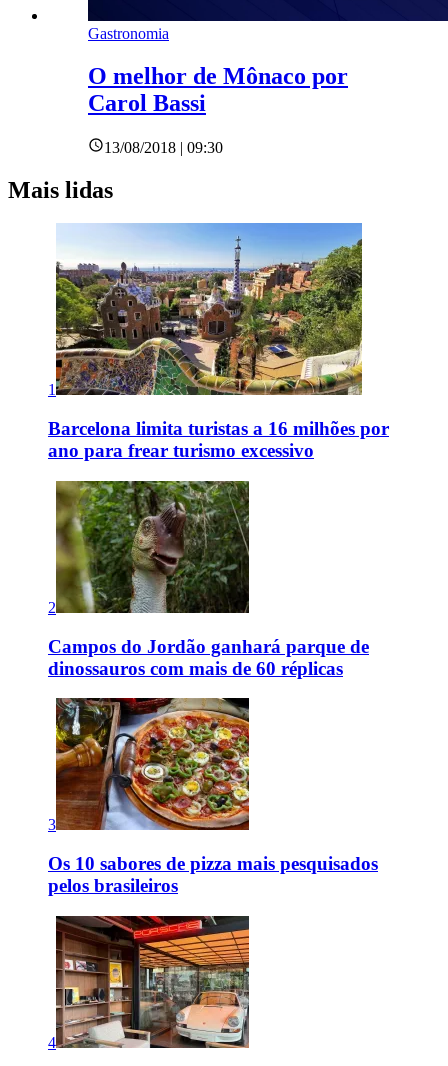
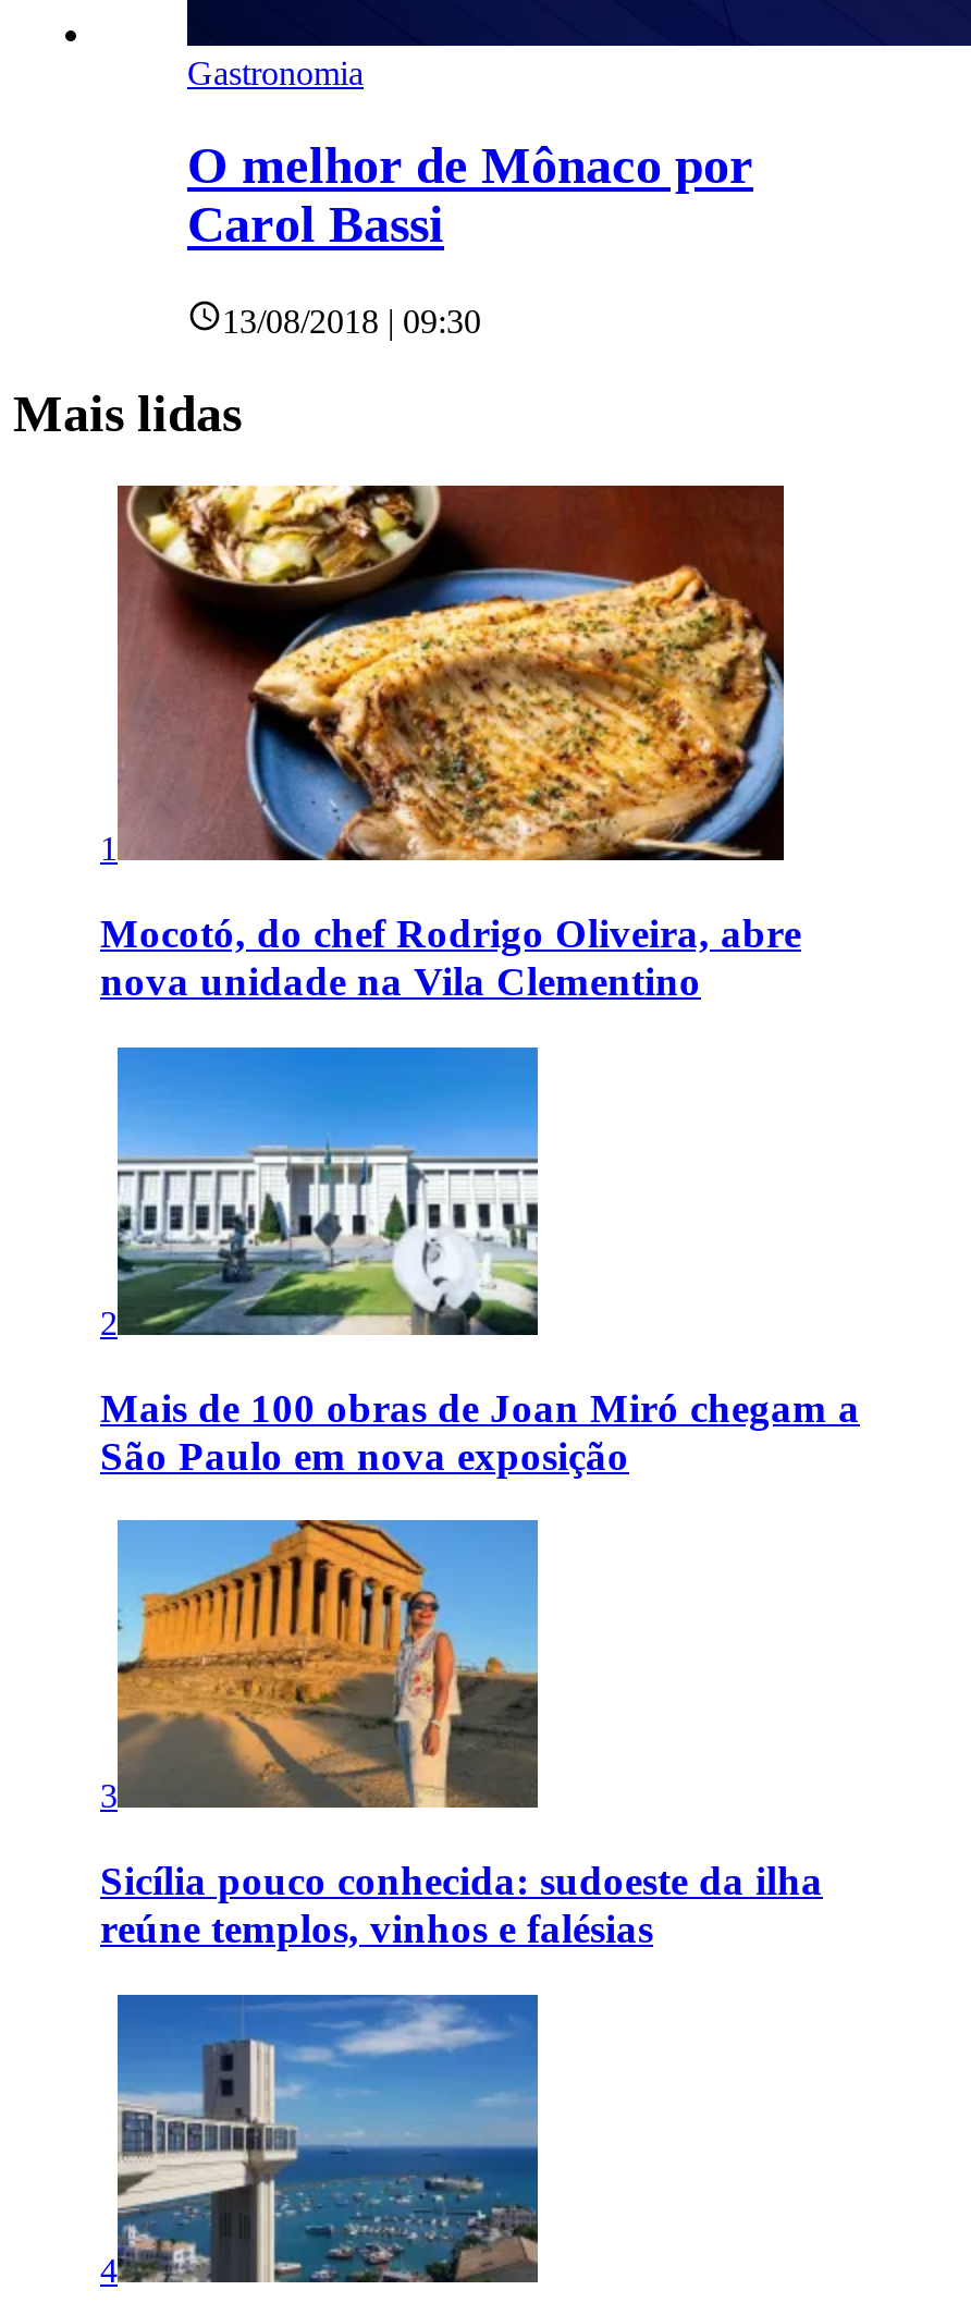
[48,222,389,461] [image] | Barcelona limita turistas a 16 milhões por | ano para frear turismo excessivo -> [100,483,801,1004] [image] | Mocotó, do chef Rodrigo Oliveira, abre | nova unidade na Vila Clementino
[48,480,369,679] [image] | Campos do Jordão ganhará parque de | dinossauros com mais de 60 réplicas -> [100,1045,860,1478] [image] | Mais de 100 obras de Joan Miró chegam a | São Paulo em nova exposição
[48,697,378,896] [image] | Os 10 sabores de pizza mais pesquisados | pelos brasileiros -> [100,1518,823,1952] [image] | Sicília pouco conhecida: sudoeste da ilha | reúne templos, vinhos e falésias
[55,915,250,1049] [image] -> [115,1993,540,2285] [image]

